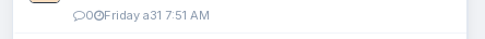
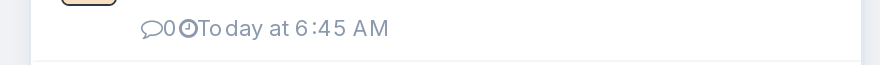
[85,8,210,23] 0 Friday a31 7:51 AM -> [163,14,389,42] 0 Today at 6:45 AM

